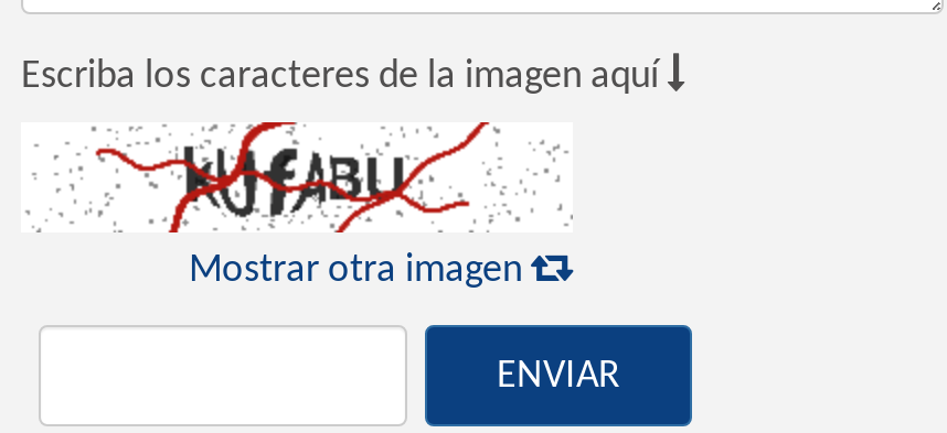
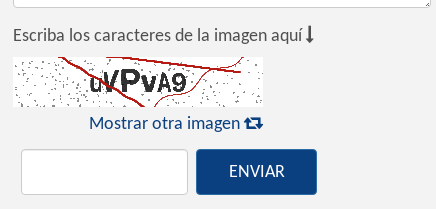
[78,120,560,235] [image] -> [15,56,245,108] [image]

